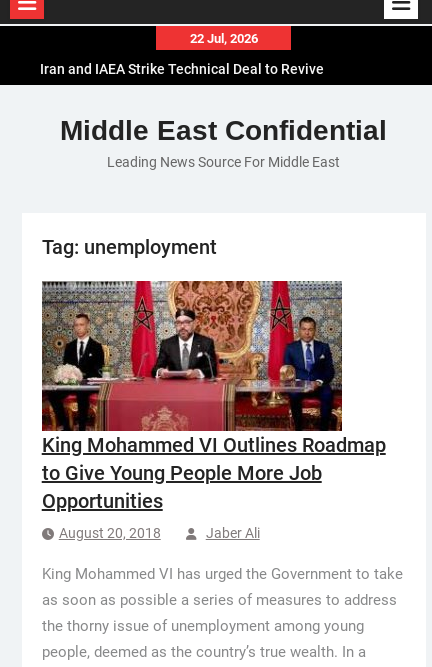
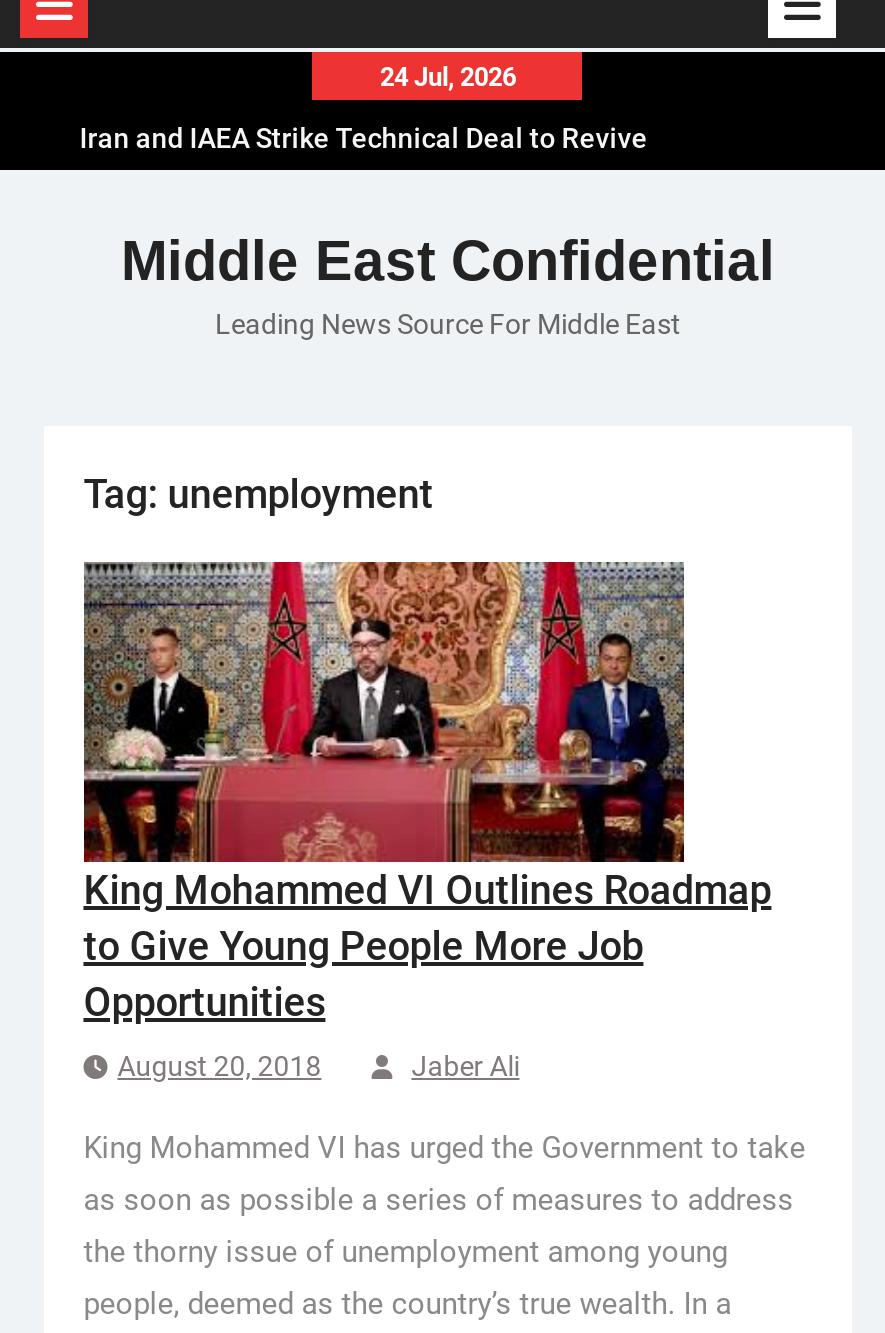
[190,31,258,46] 22 Jul, 2026 -> [380,62,516,92] 24 Jul, 2026

